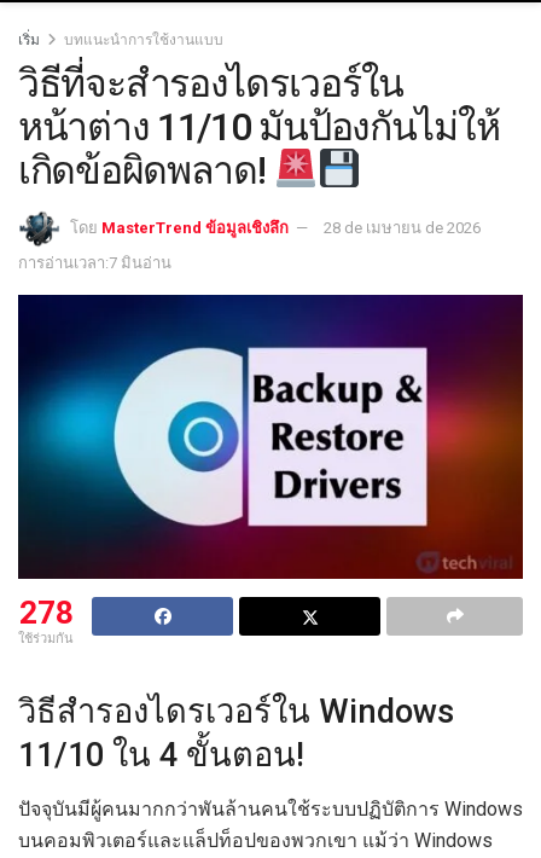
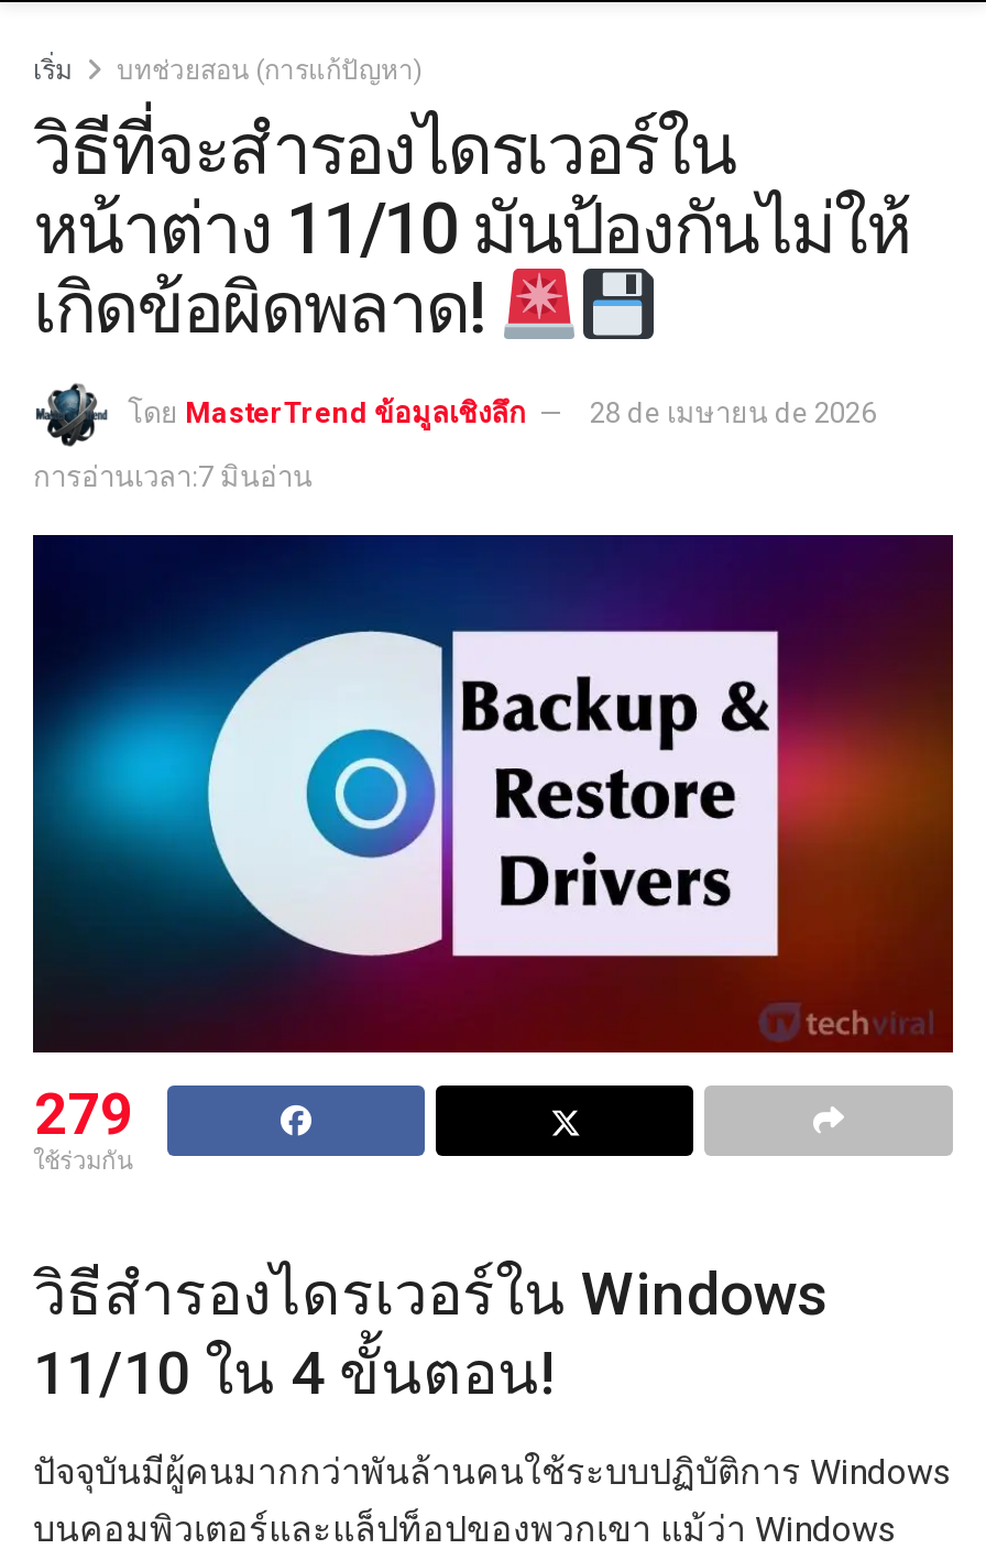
[64,31,223,48] บทแนะนำการใช้งานแบบ -> [117,55,423,86] บทช่วยสอน (การแก้ปัญหา)
[19,594,73,631] 278 -> [34,1081,133,1147] 279

